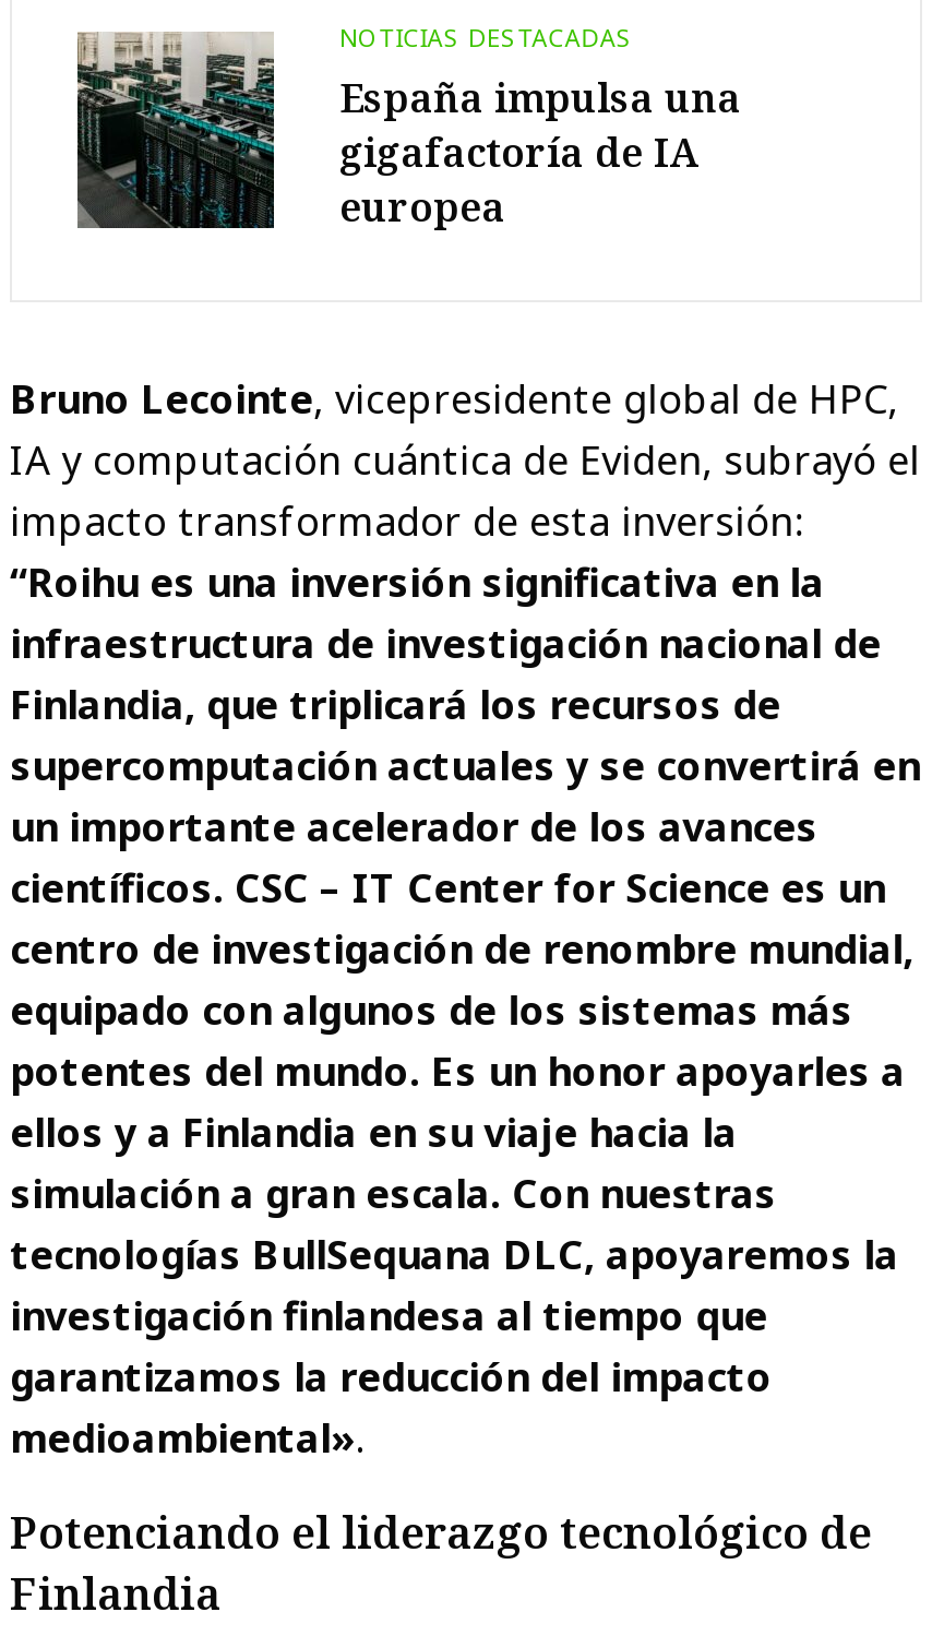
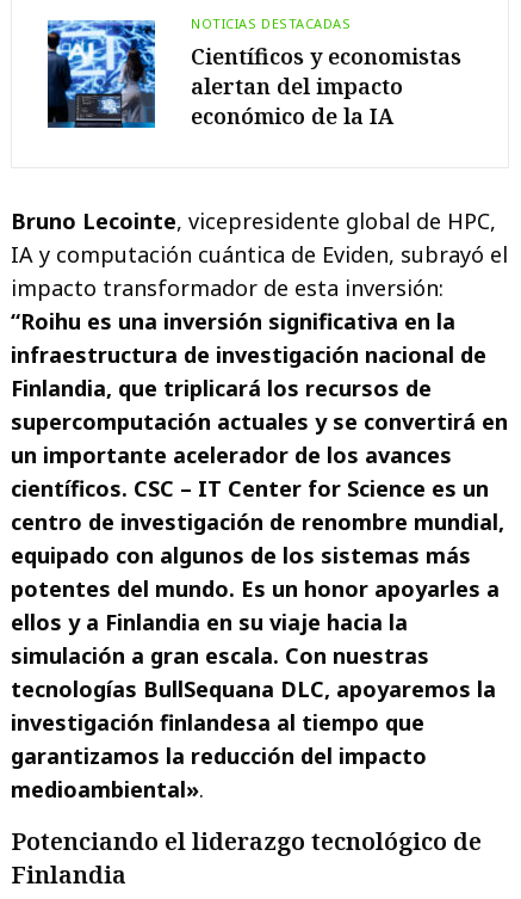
[75,32,741,232] [image] | España impulsa una | gigafactoría de IA | europea -> [46,19,461,130] [image] | Científicos y economistas | alertan del impacto | económico de la IA

